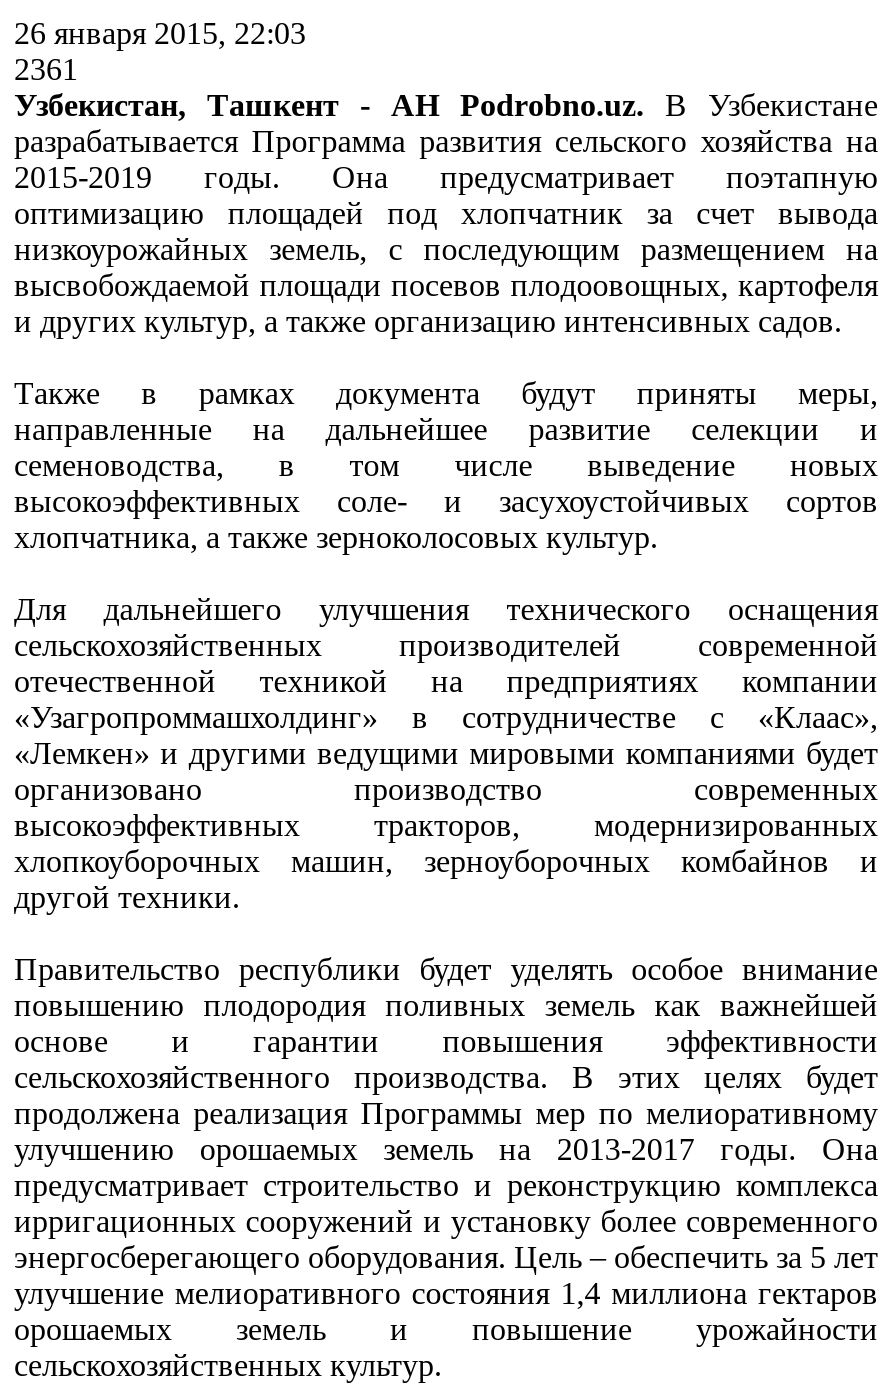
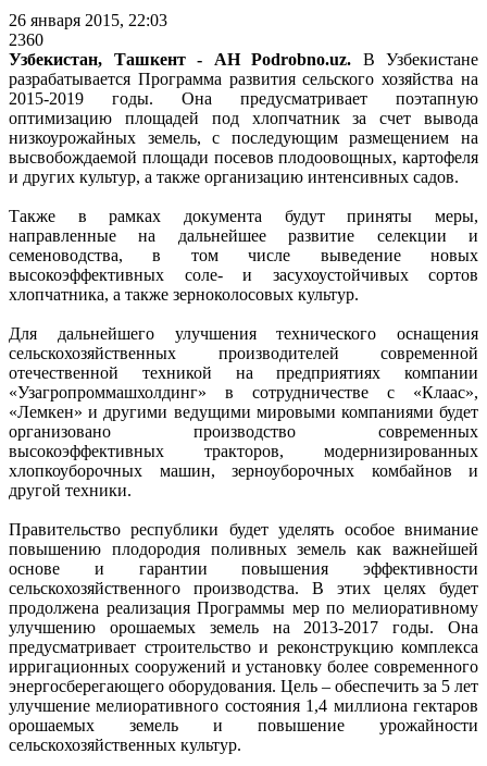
[14,52,78,86] 2361 -> [9,30,43,49] 2360

